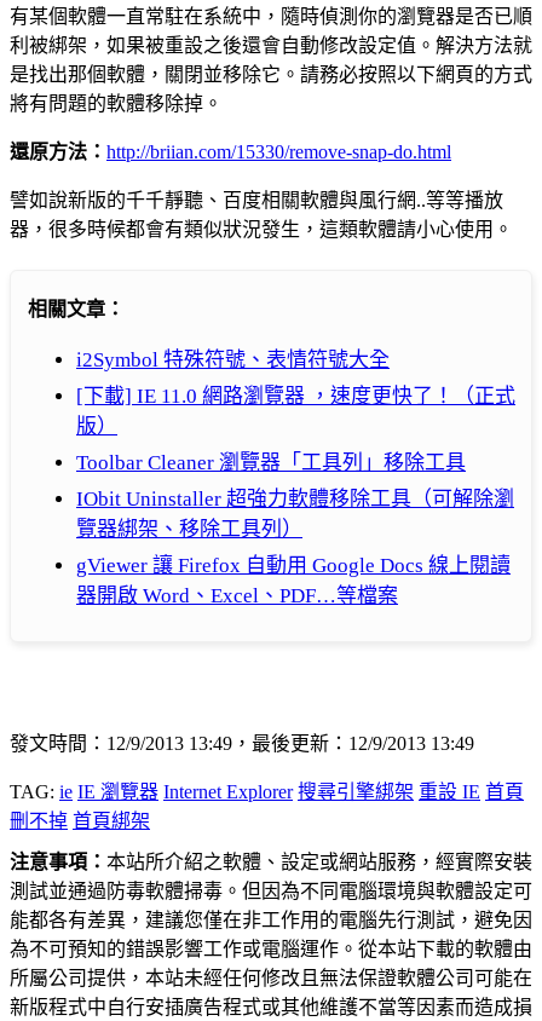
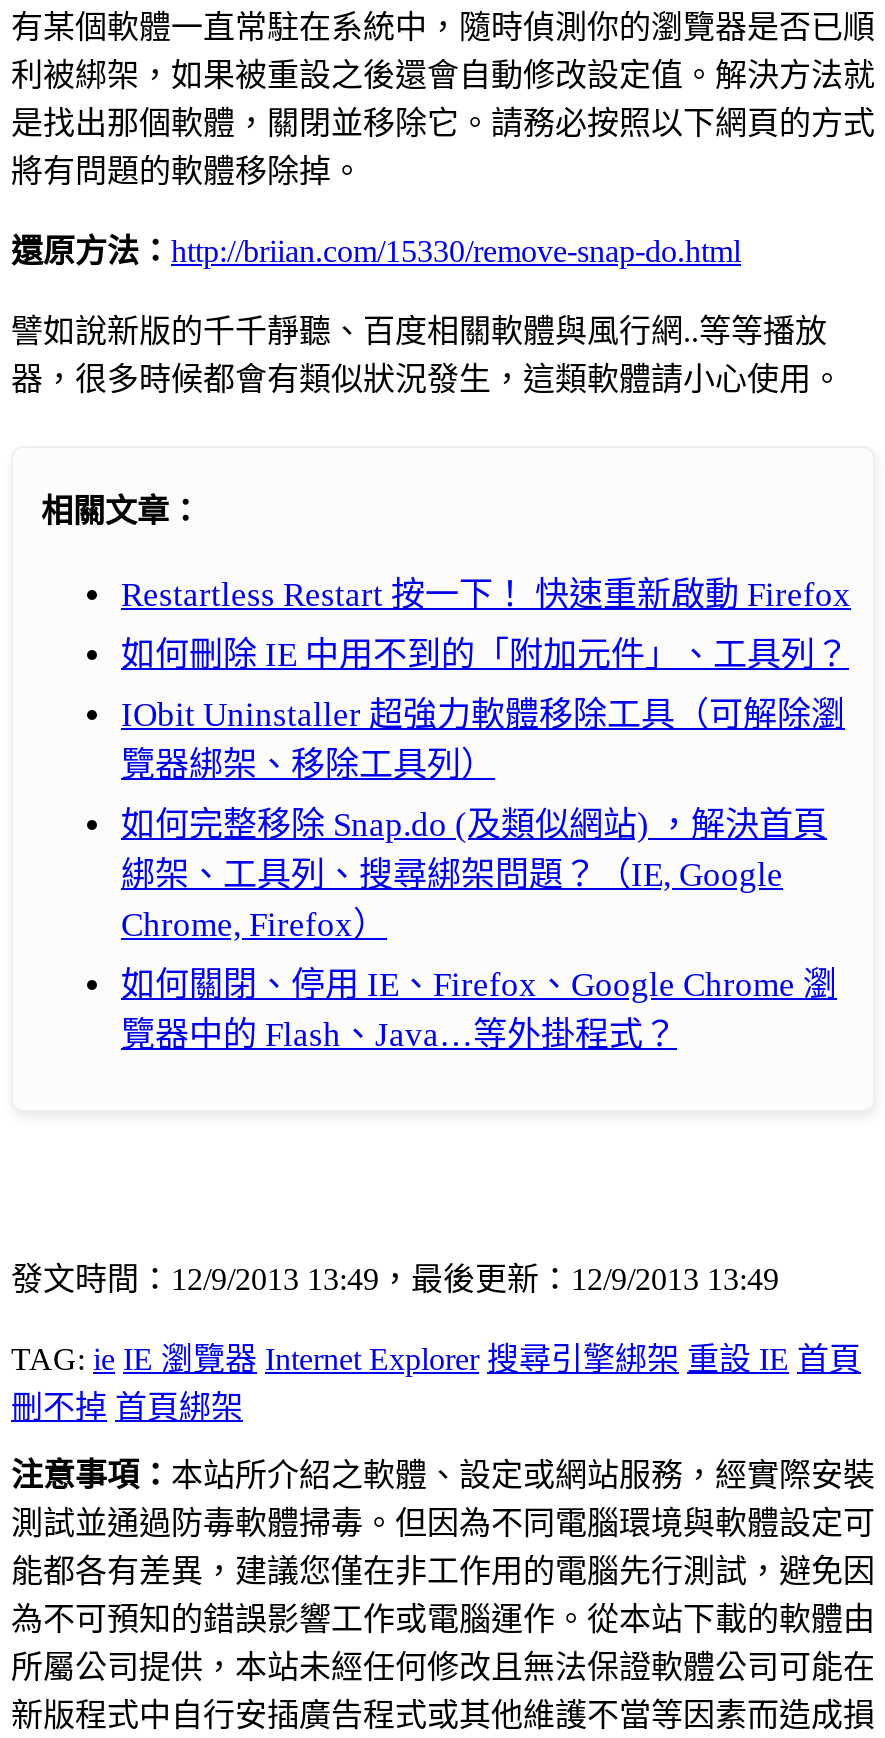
[76,348,515,474] i2Symbol 特殊符號、表情符號大全 | [下載] IE 11.0 網路瀏覽器 ，速度更快了！（正式 | 版） | Toolbar Cleaner 瀏覽器「工具列」移除工具 -> [121,575,851,673] Restartless Restart 按一下！ 快速重新啟動 Firefox | 如何刪除 IE 中用不到的「附加元件」、工具列？
moved [76,487,514,540] -> [121,695,845,783]: IObit Uninstaller 超強力軟體移除工具（可解除瀏 | 覽器綁架、移除工具列）
[76,554,511,607] gViewer 讓 Firefox 自動用 Google Docs 線上閱讀 | 器開啟 Word、Excel、PDF…等檔案 -> [121,805,837,1053] 如何完整移除 Snap.do (及類似網站) ，解決首頁 | 綁架、工具列、搜尋綁架問題？（IE, Google | Chrome, Firefox） | 如何關閉、停用 IE、Firefox、Google Chrome 瀏 | 覽器中的 Flash、Java…等外掛程式？

